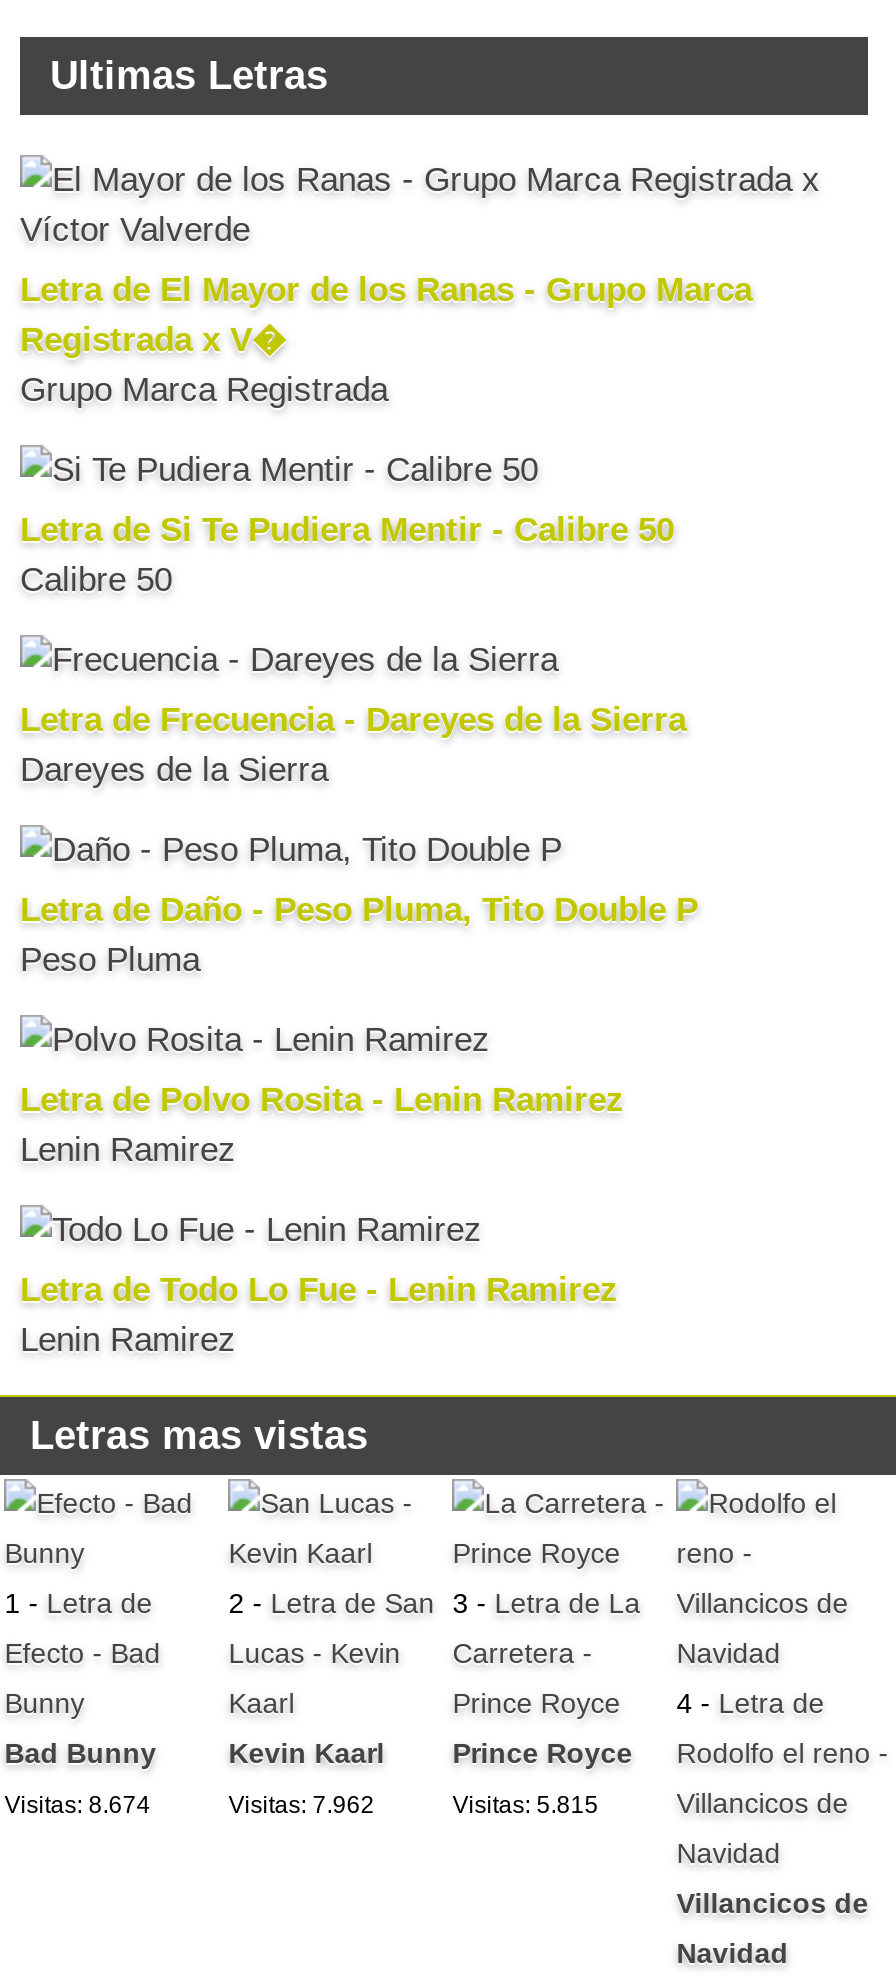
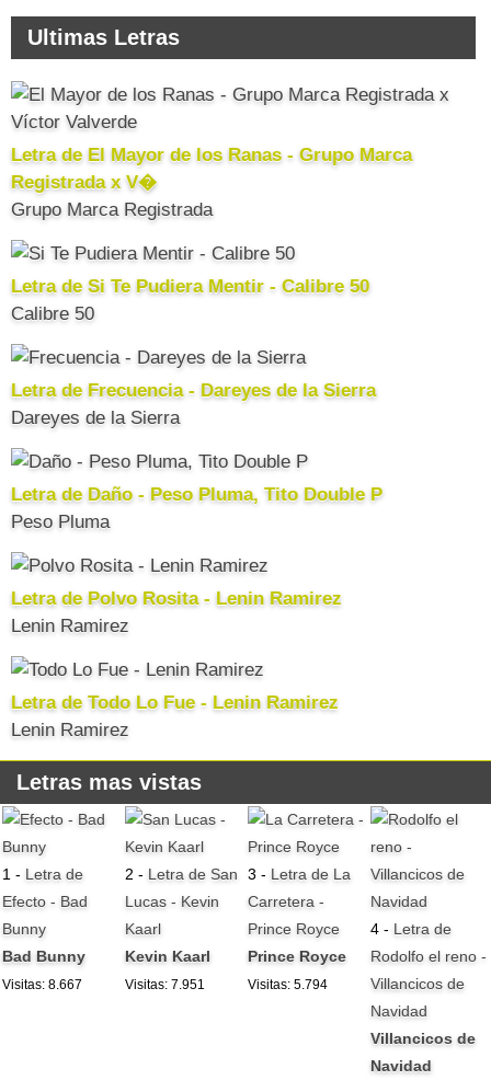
[4,1791,150,1819] Visitas: 8.674 -> [2,977,82,992] Visitas: 8.667
[228,1791,374,1819] Visitas: 7.962 -> [125,977,205,992] Visitas: 7.951
[452,1791,598,1819] Visitas: 5.815 -> [248,977,328,992] Visitas: 5.794

